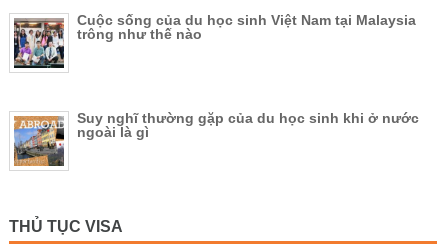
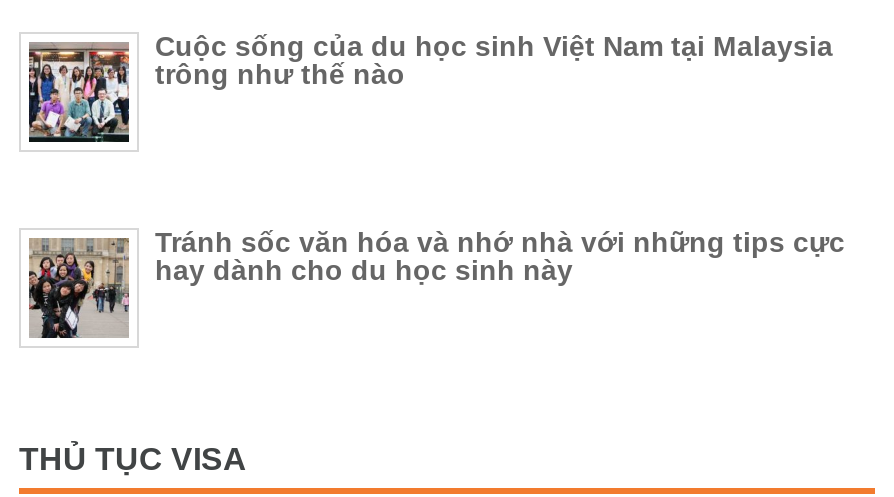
[13,110,419,167] [image] | Suy nghĩ thường gặp của du học sinh khi ở nước | ngoài là gì -> [27,226,845,340] [image] | Tránh sốc văn hóa và nhớ nhà với những tips cực | hay dành cho du học sinh này

